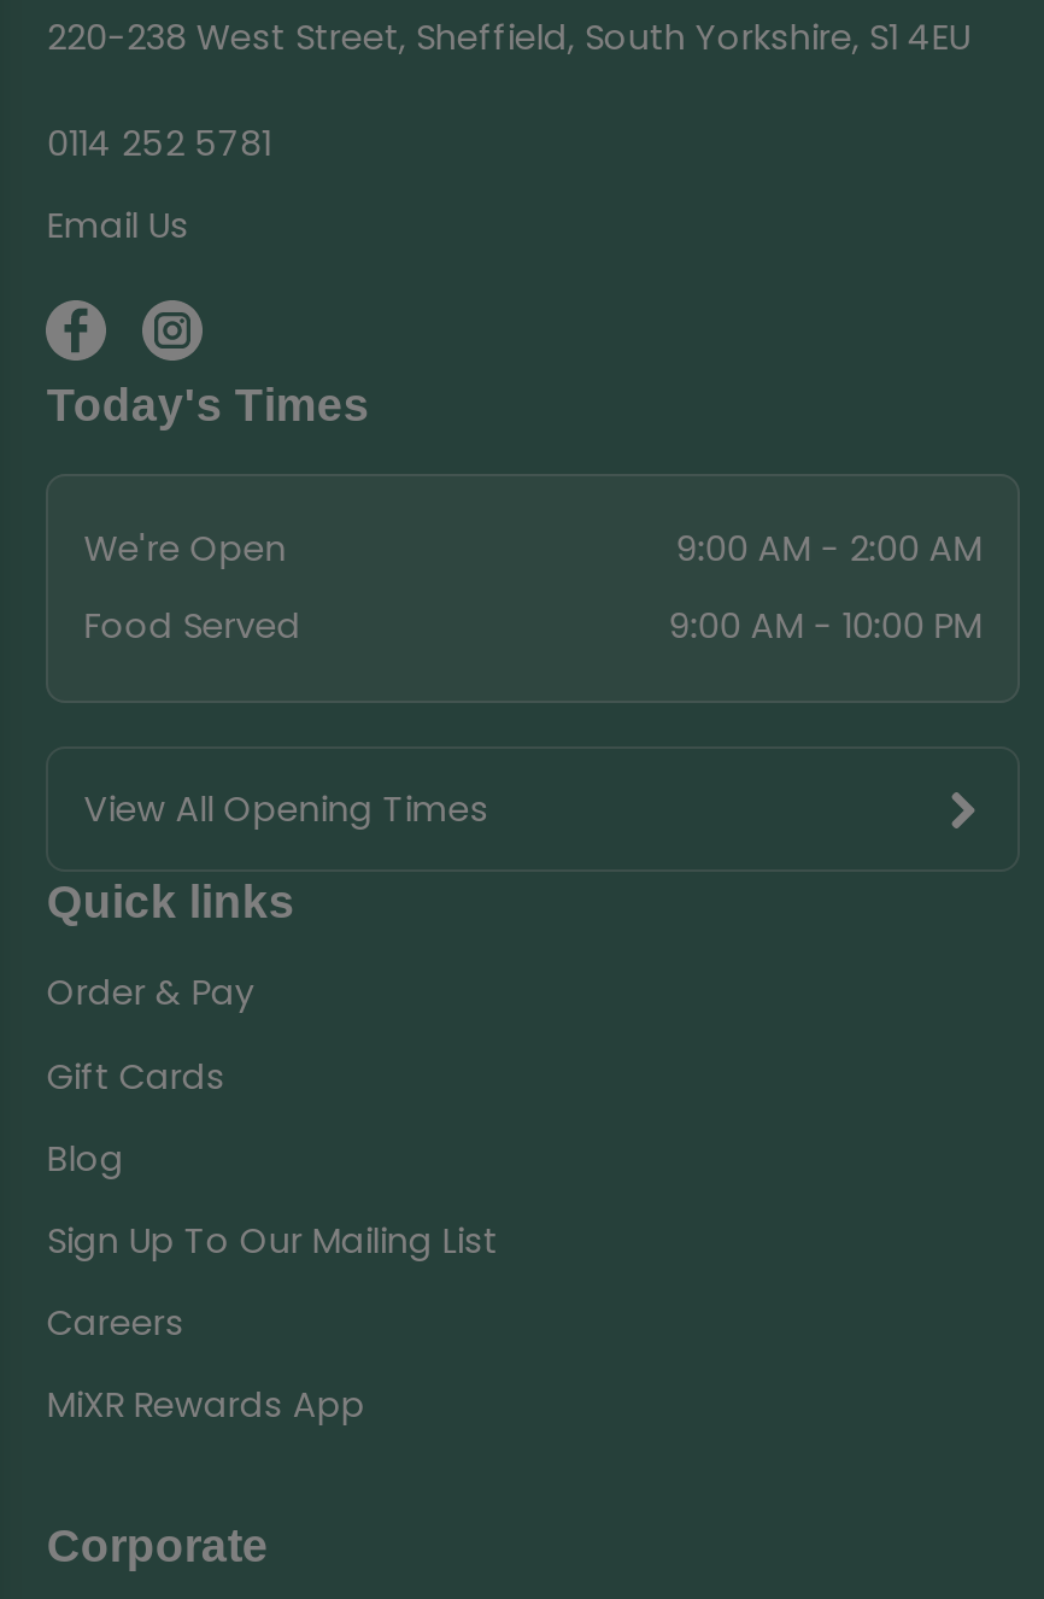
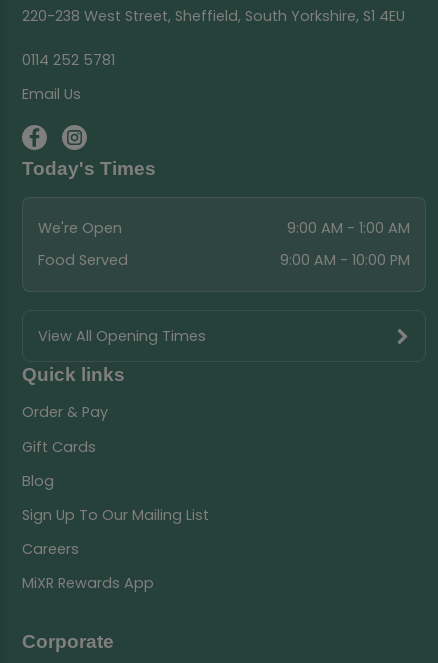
[676,524,982,572] 9:00 AM - 2:00 AM -> [287,218,410,238] 9:00 AM - 1:00 AM

